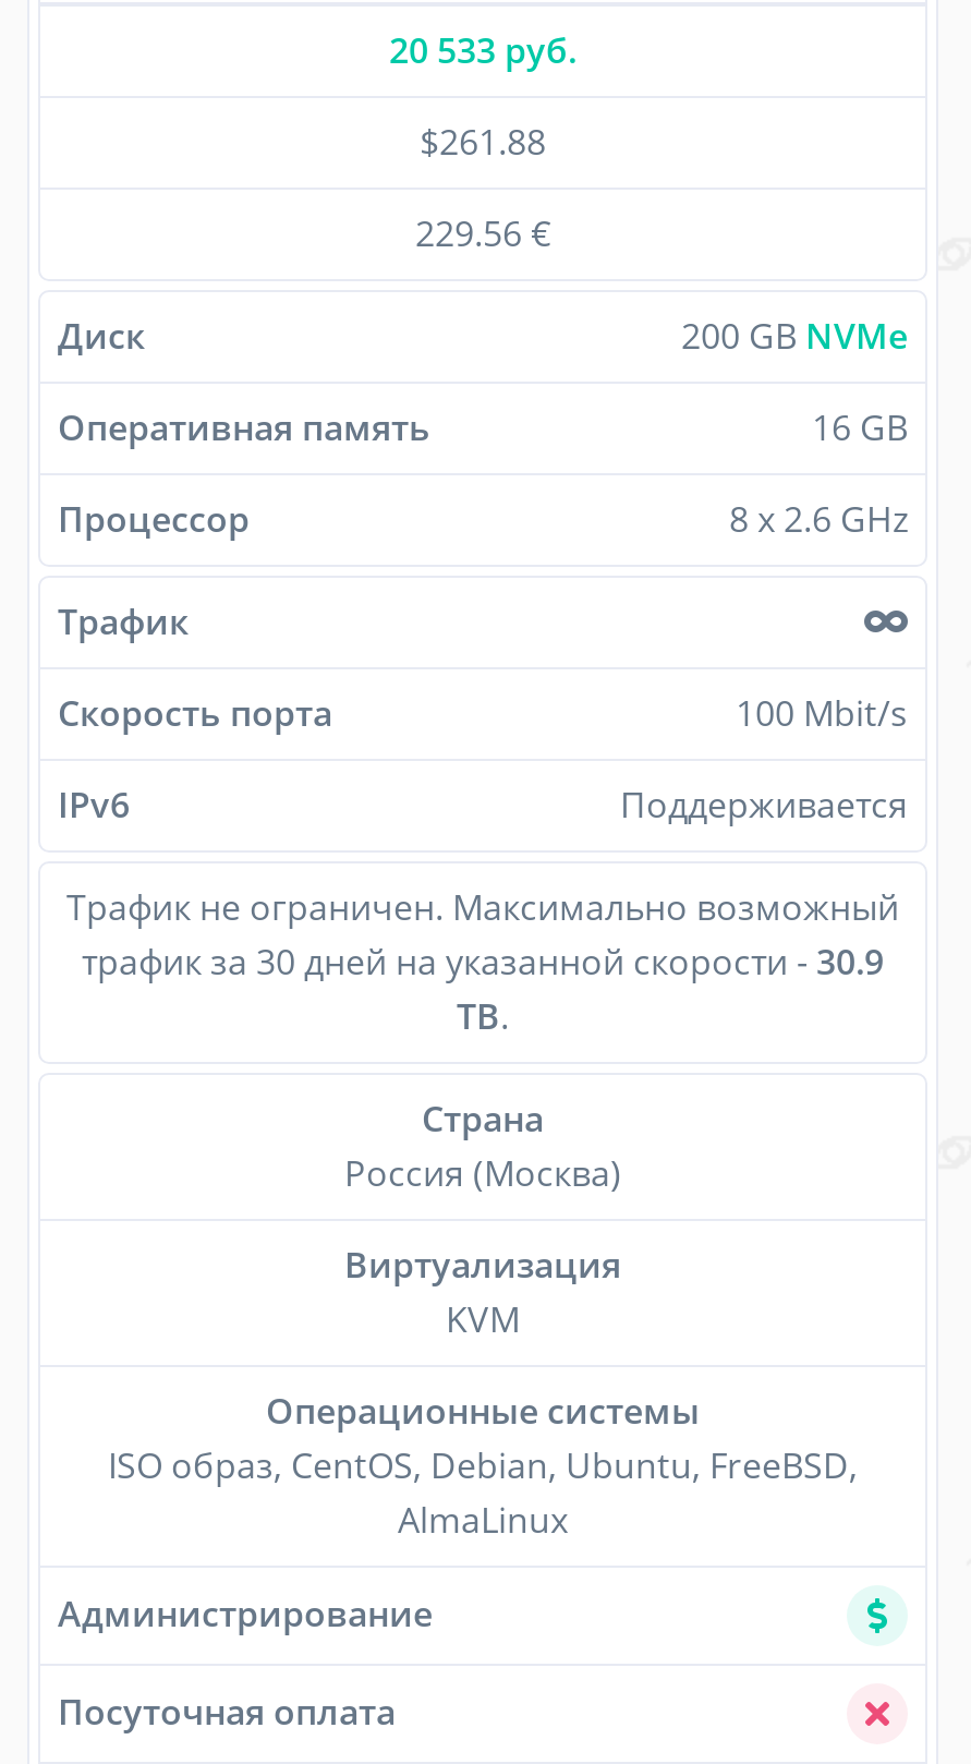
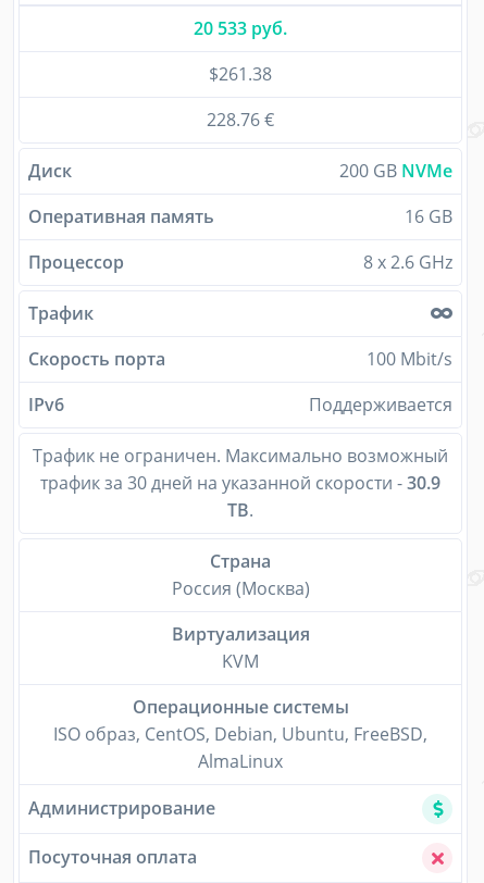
[420,117,546,165] $261.88 -> [209,62,272,86] $261.38
[415,209,550,257] 229.56 € -> [207,107,274,131] 228.76 €

